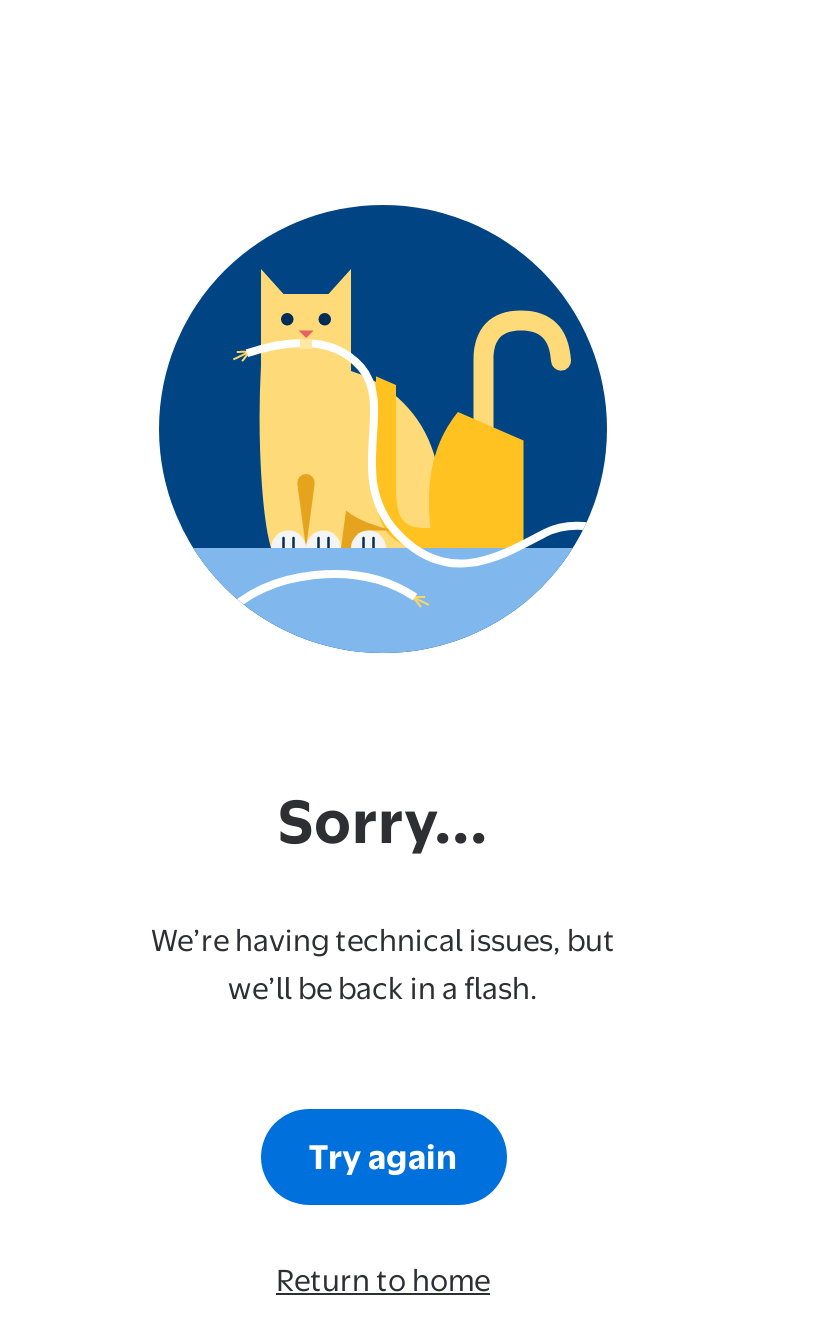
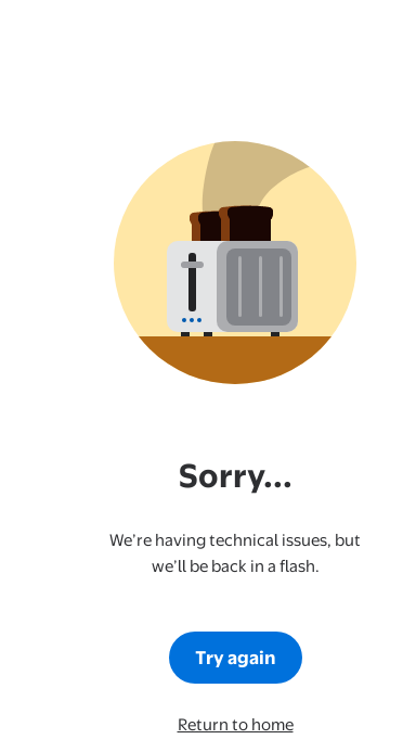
[157,203,609,655] [image] -> [114,141,356,385] [image]

